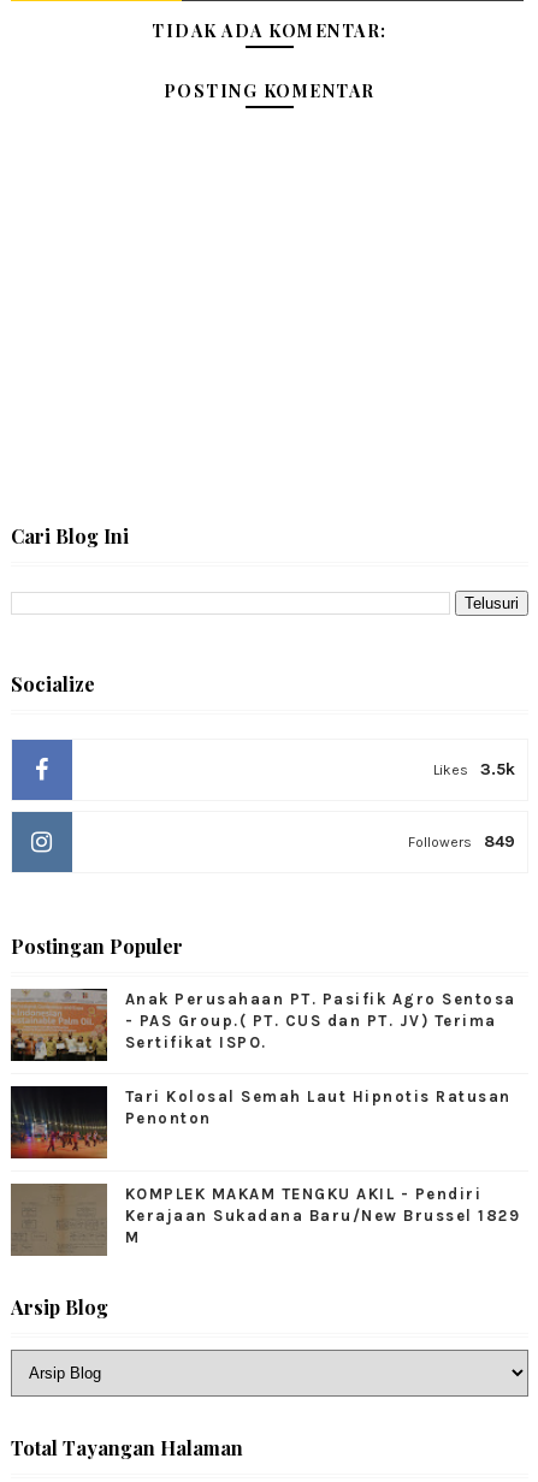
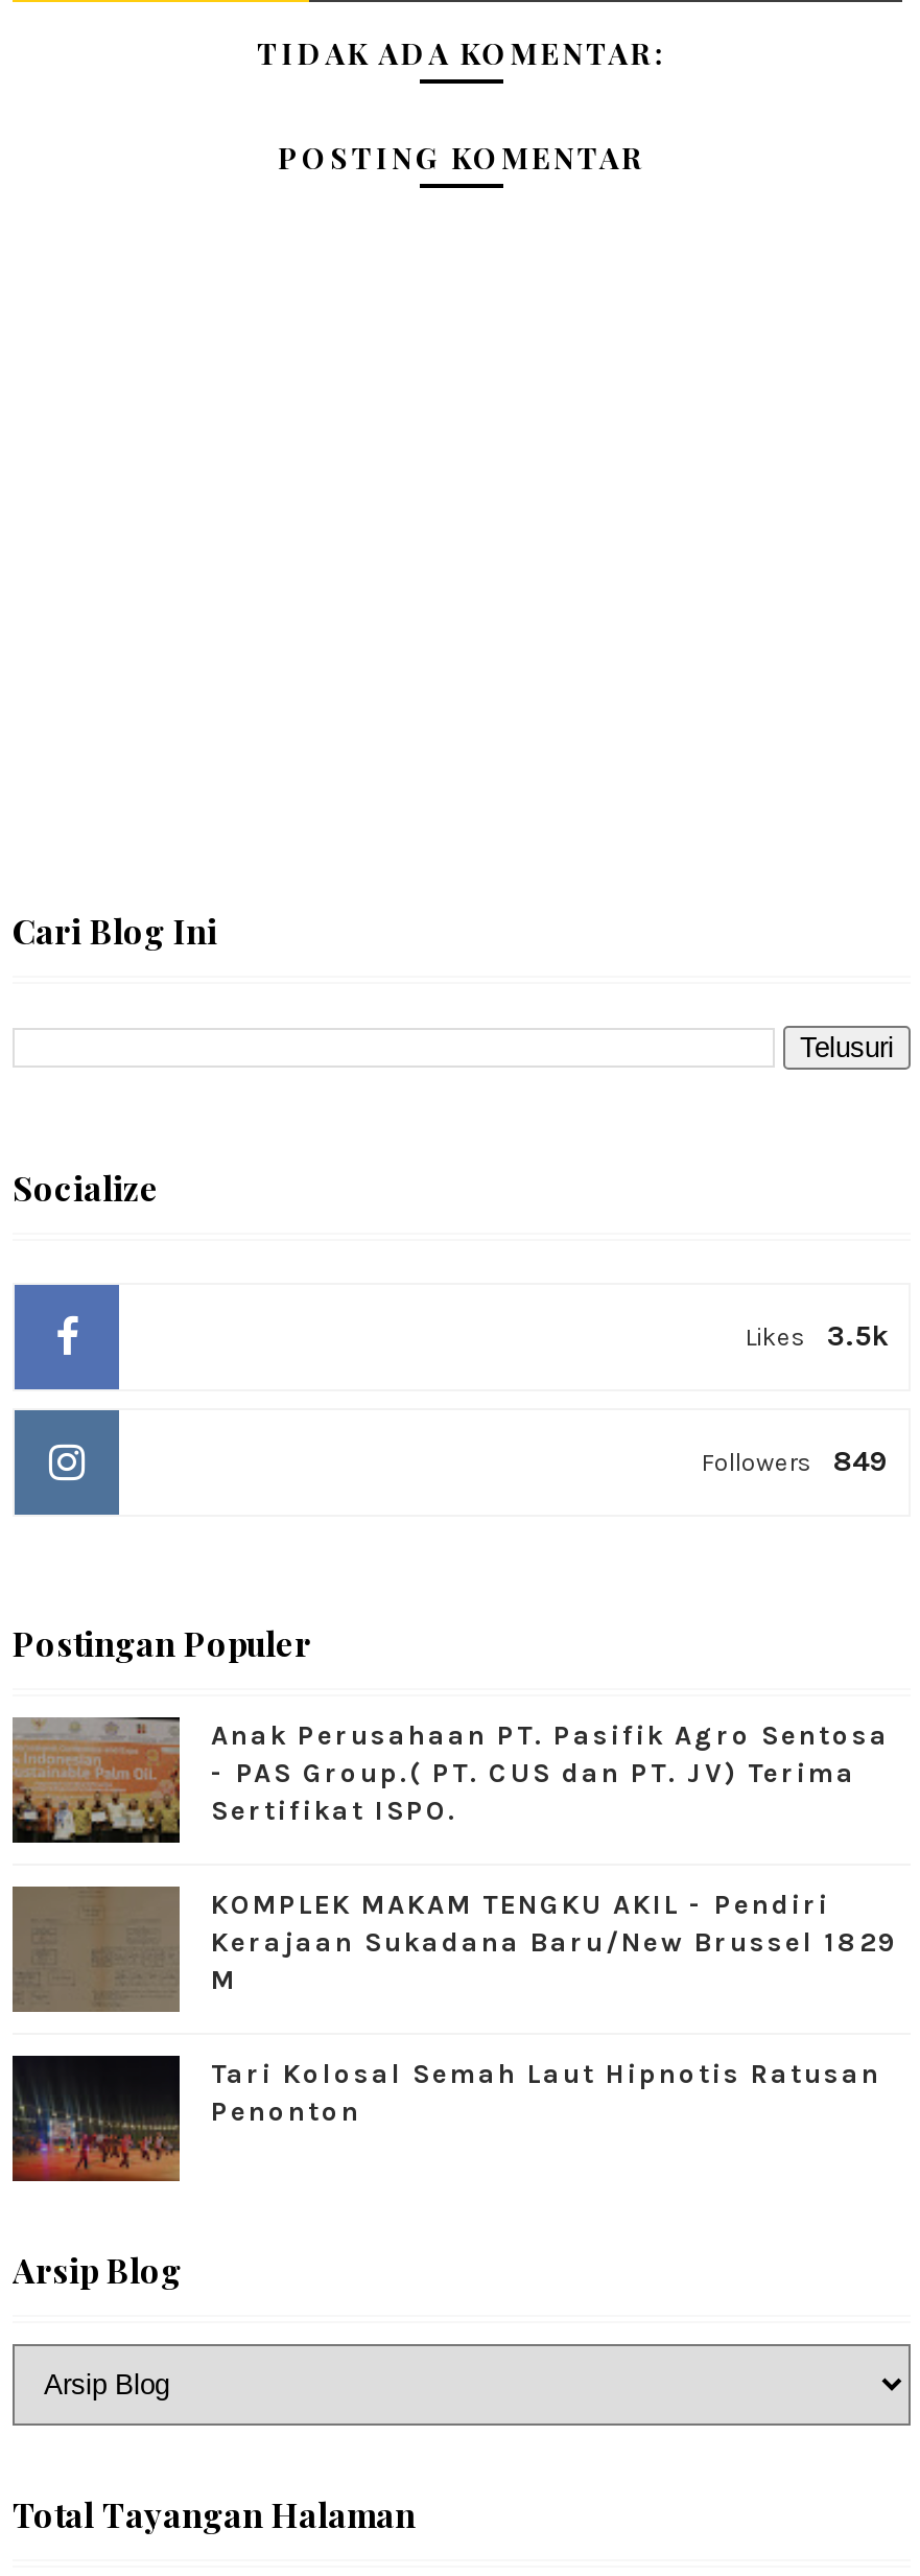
moved [10,1086,512,1158] -> [10,2054,881,2181]: [image] | Tari Kolosal Semah Laut Hipnotis Ratusan | Penonton
moved [125,1184,521,1246] -> [211,1888,897,1994]: KOMPLEK MAKAM TENGKU AKIL - Pendiri | Kerajaan Sukadana Baru/New Brussel 1829 | M

